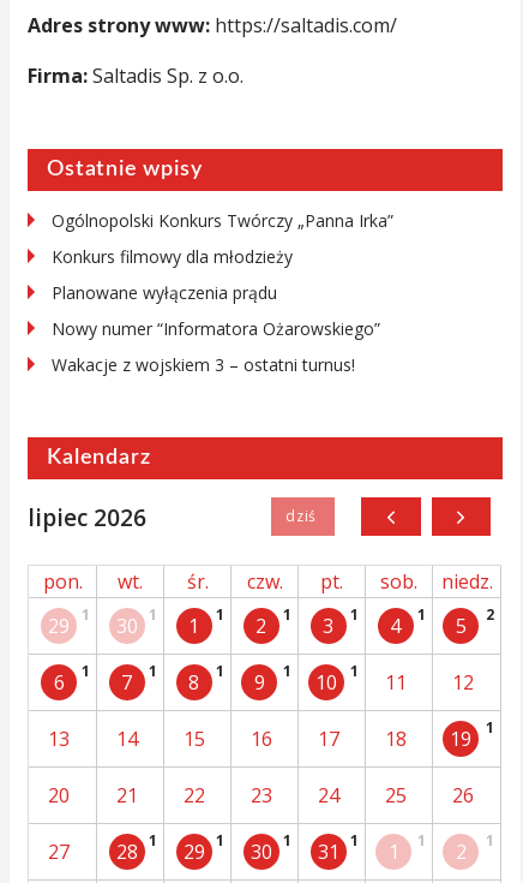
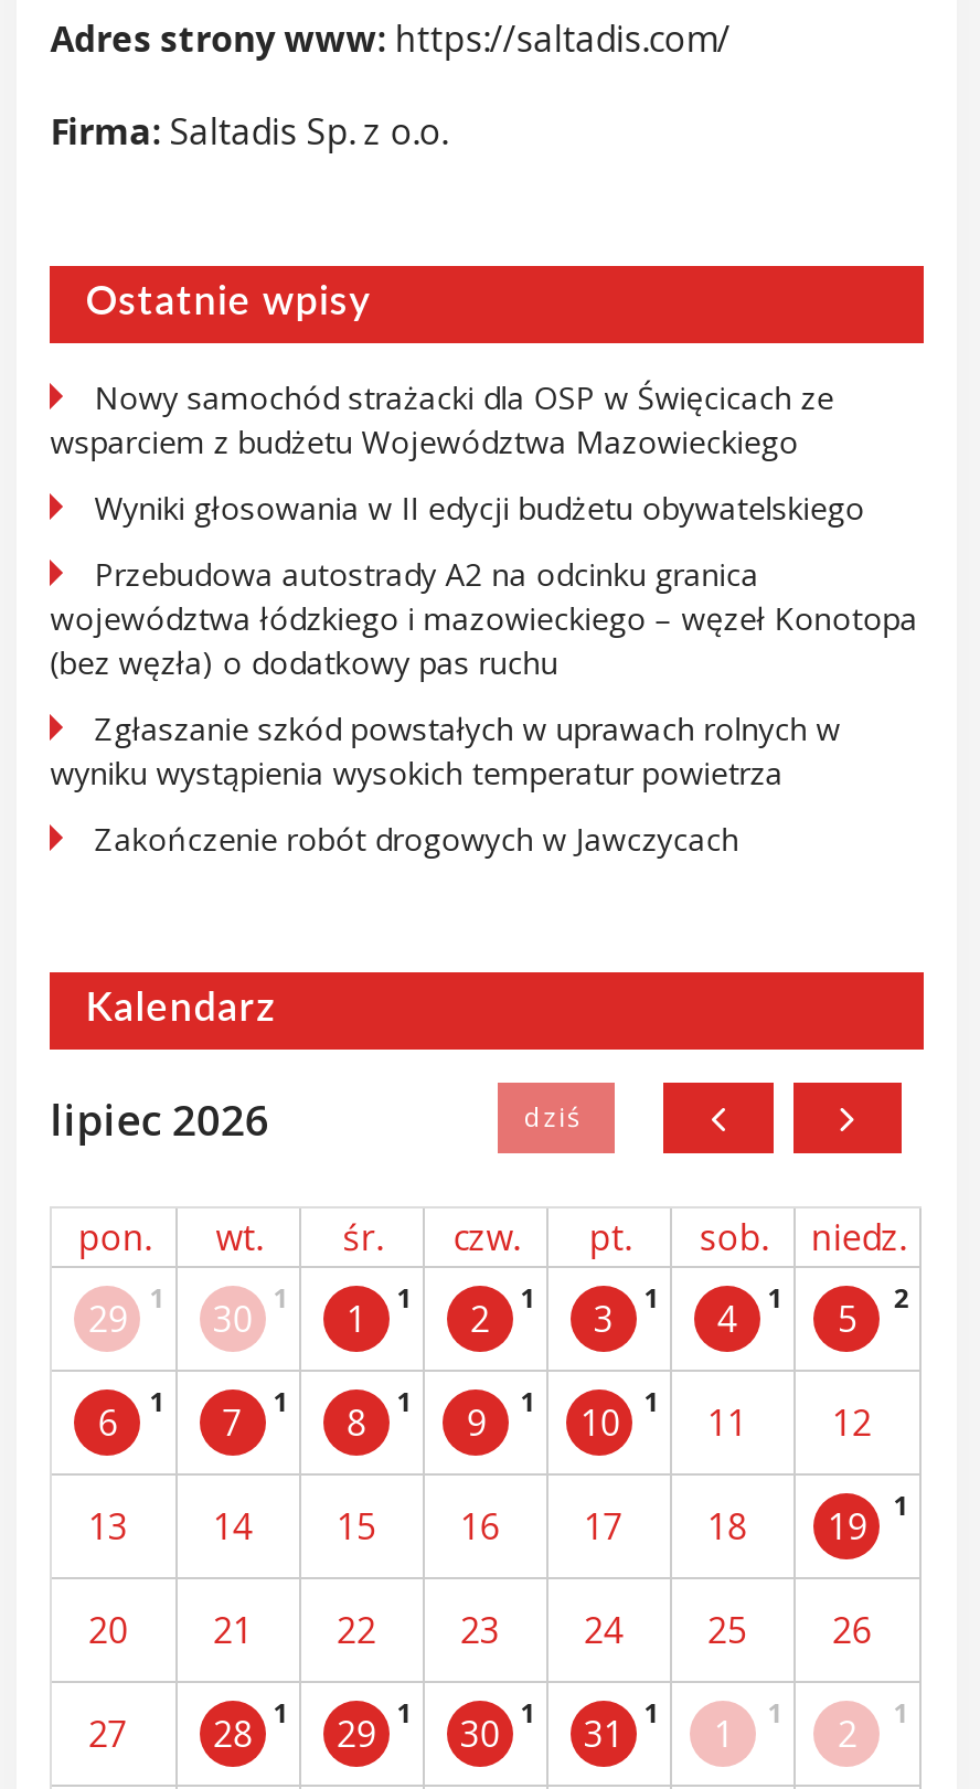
[52,210,394,232] Ogólnopolski Konkurs Twórczy „Panna Irka” -> [50,377,834,464] Nowy samochód strażacki dla OSP w Święcicach ze | wsparciem z budżetu Województwa Mazowieckiego
[52,246,293,269] Konkurs filmowy dla młodzieży -> [94,488,865,530] Wyniki głosowania w II edycji budżetu obywatelskiego
[52,282,277,305] Planowane wyłączenia prądu -> [50,554,918,684] Przebudowa autostrady A2 na odcinku granica | województwa łódzkiego i mazowieckiego – węzeł Konotopa | (bez węzła) o dodatkowy pas ruchu
[52,318,380,341] Nowy numer “Informatora Ożarowskiego” -> [50,709,840,795] Zgłaszanie szkód powstałych w uprawach rolnych w | wyniku wystąpienia wysokich temperatur powietrza
[52,354,355,377] Wakacje z wojskiem 3 – ostatni turnus! -> [94,819,739,861] Zakończenie robót drogowych w Jawczycach

